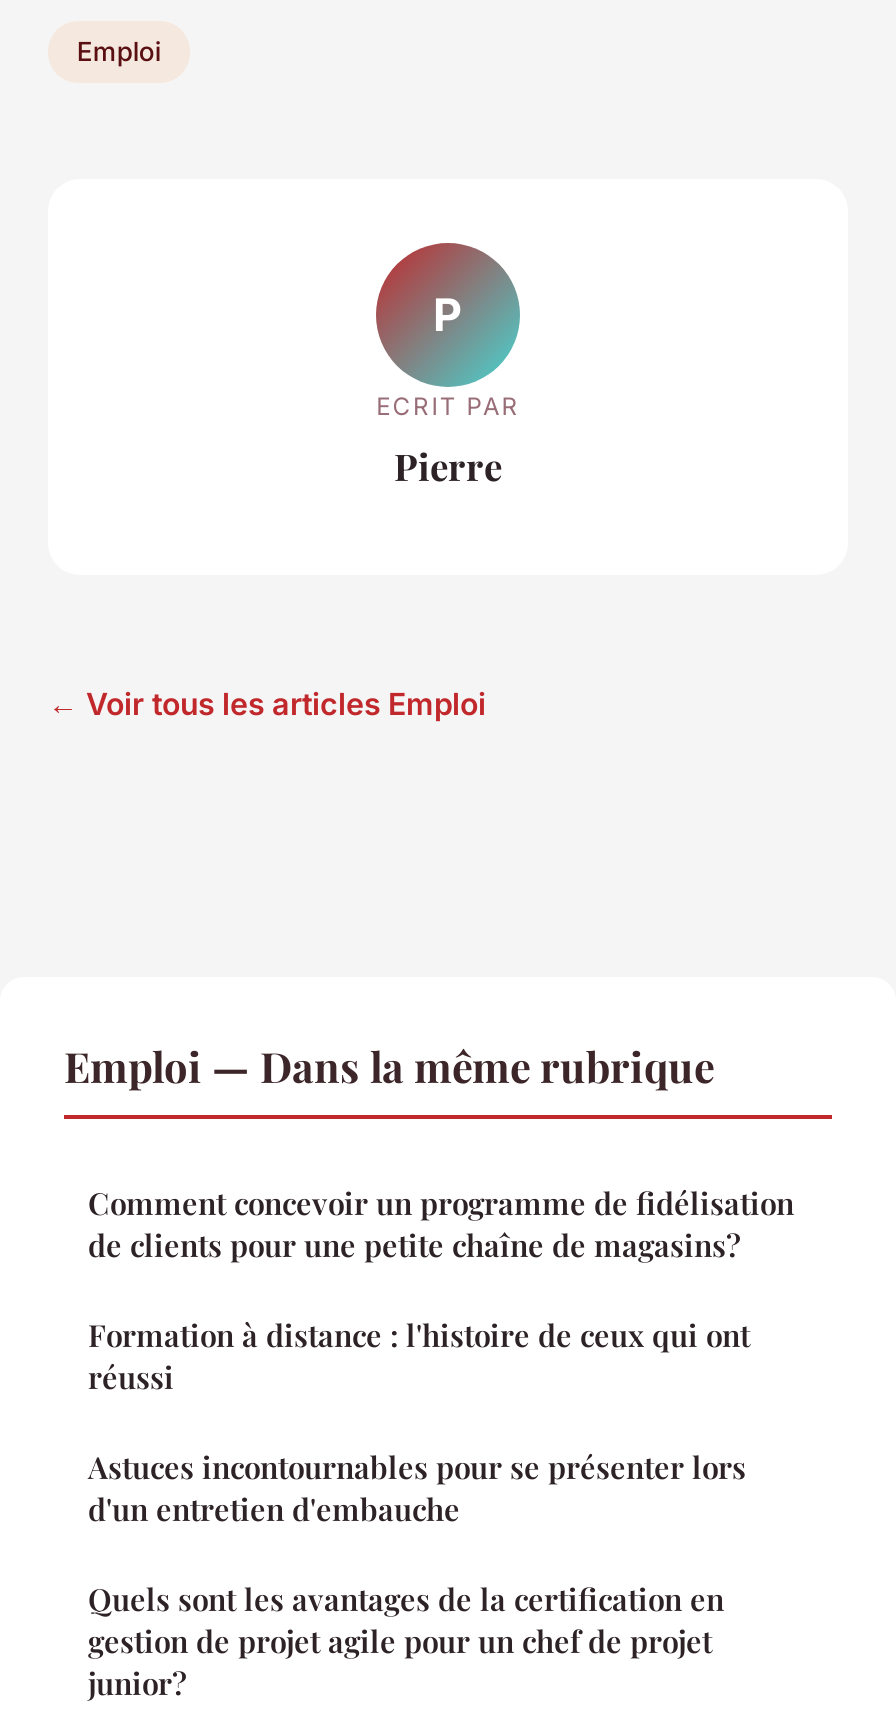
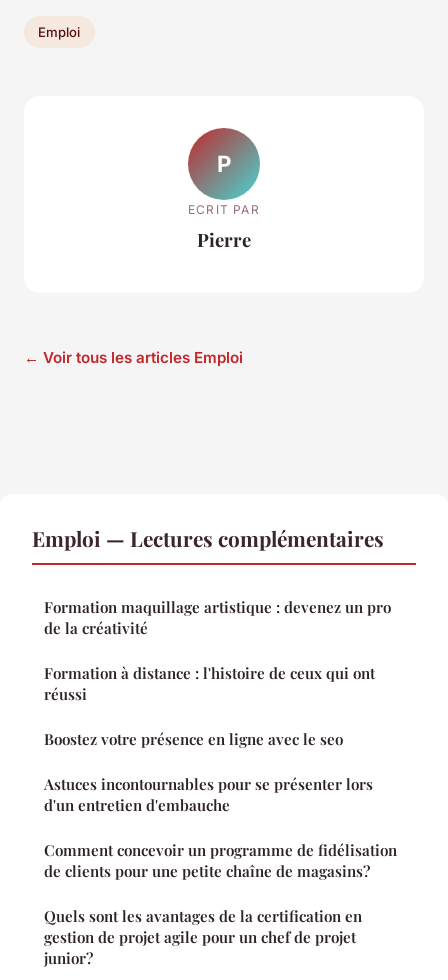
none -> [44,597,391,638] Formation maquillage artistique : devenez un pro | de la créativité
[64,1036,714,1092] Emploi — Dans la même rubrique -> [32,524,384,552] Emploi — Lectures complémentaires
moved [88,1182,794,1264] -> [44,840,397,881]: Comment concevoir un programme de fidélisation | de clients pour une petite chaîne de magasins?
none -> [44,729,343,749] Boostez votre présence en ligne avec le seo

